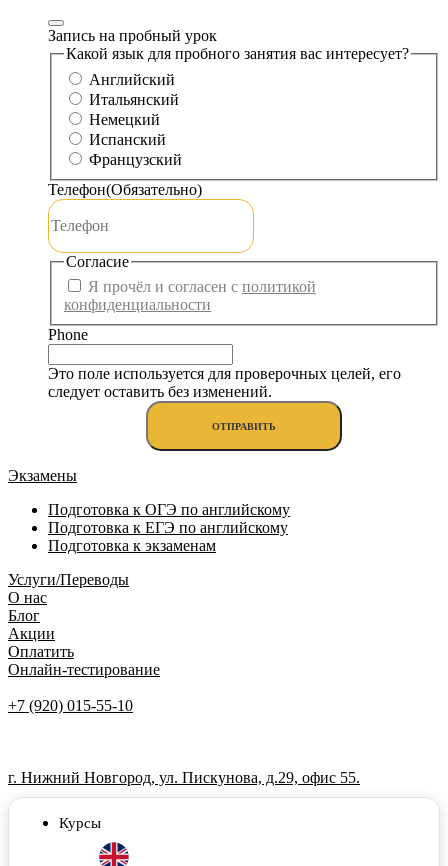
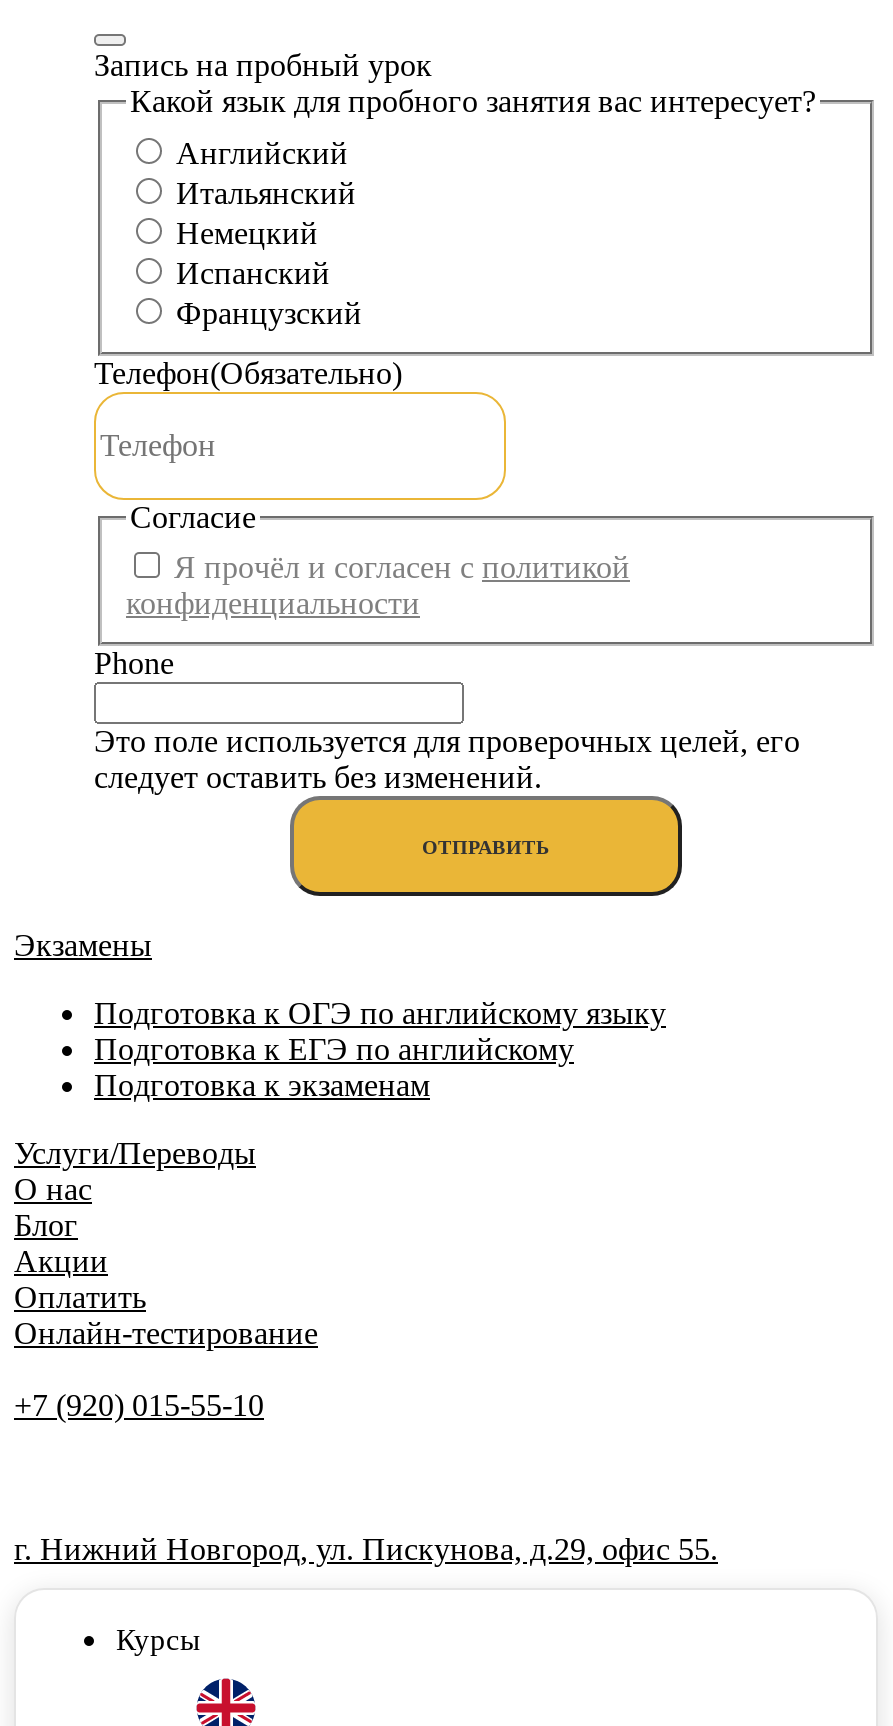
[48,501,290,518] Подготовка к ОГЭ по английскому -> [94,996,666,1030] Подготовка к ОГЭ по английскому языку

